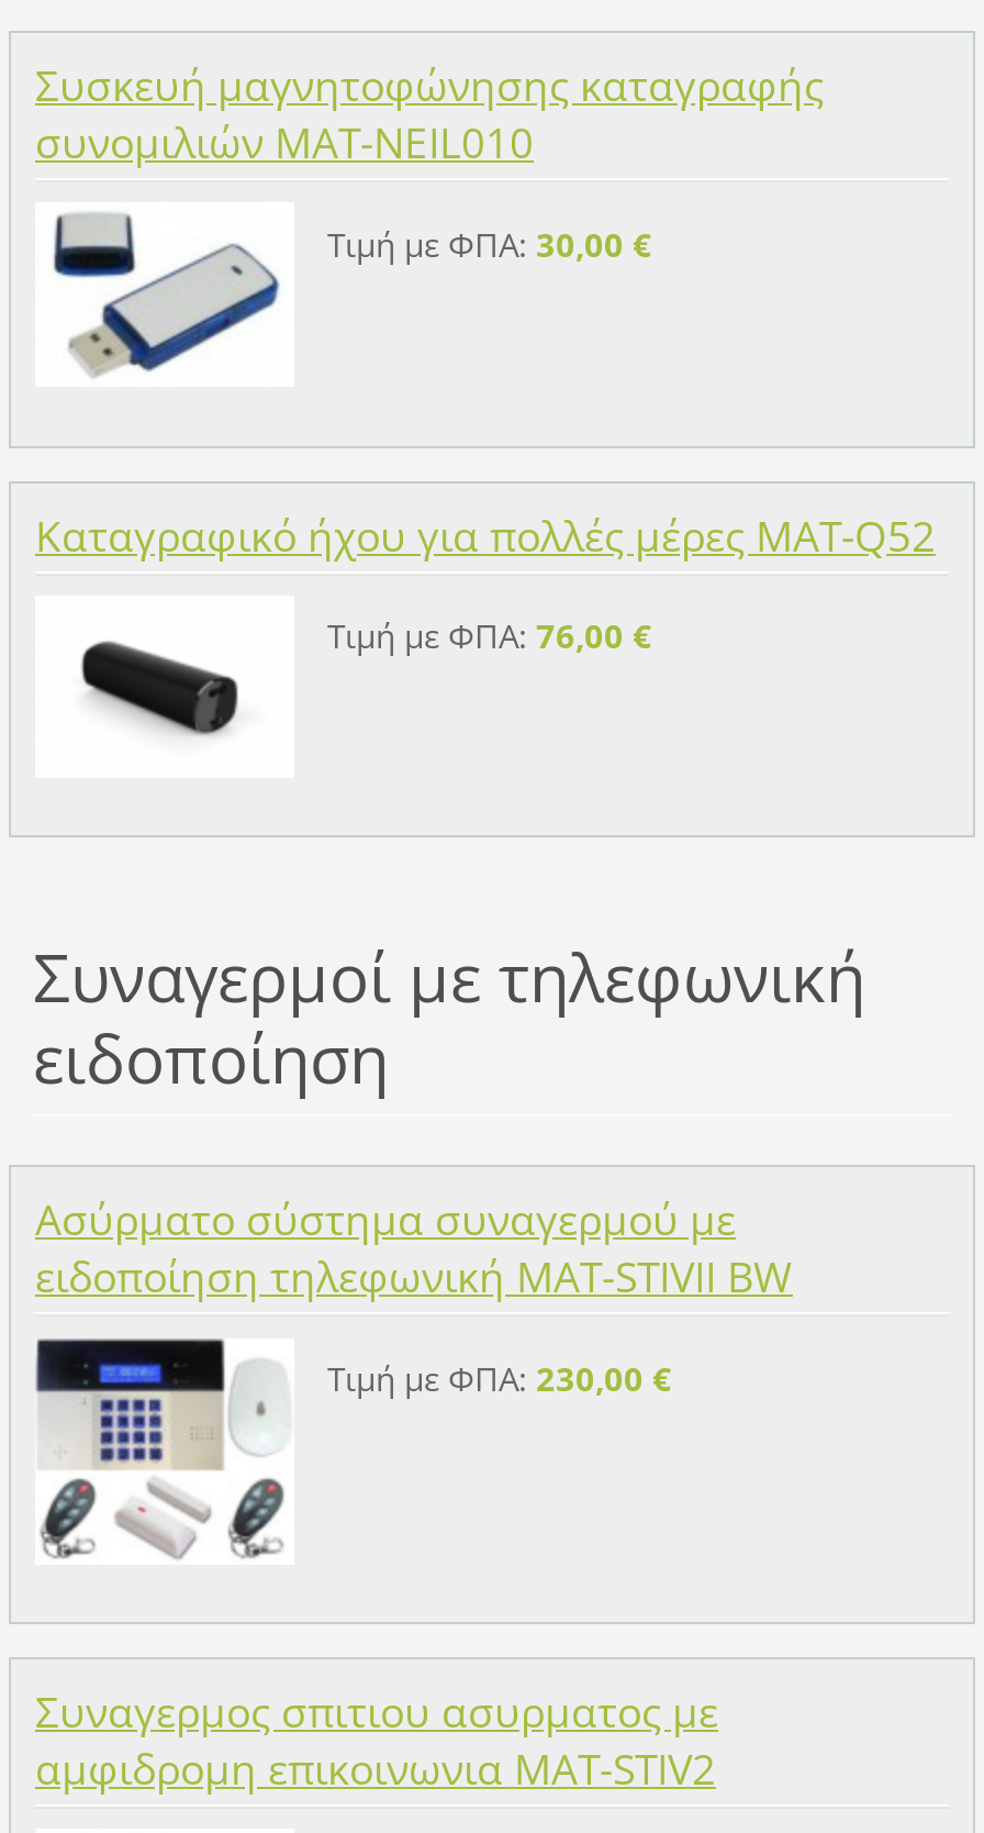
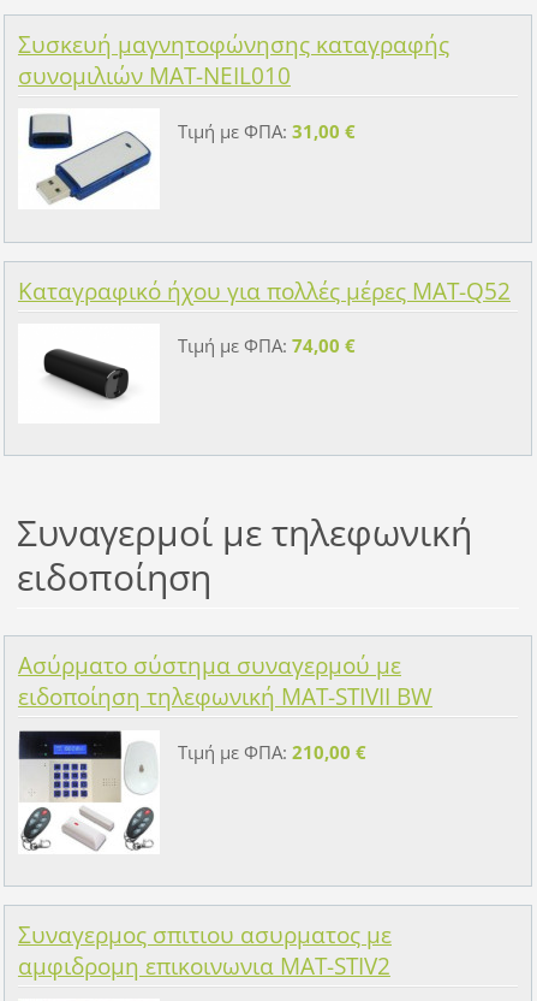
[327,222,652,265] Τιμή με ΦΠΑ: 30,00 € -> [178,119,356,143] Τιμή με ΦΠΑ: 31,00 €
[327,614,652,658] Τιμή με ΦΠΑ: 76,00 € -> [178,334,356,358] Τιμή με ΦΠΑ: 74,00 €
[327,1356,672,1400] Τιμή με ΦΠΑ: 230,00 € -> [178,740,366,764] Τιμή με ΦΠΑ: 210,00 €

